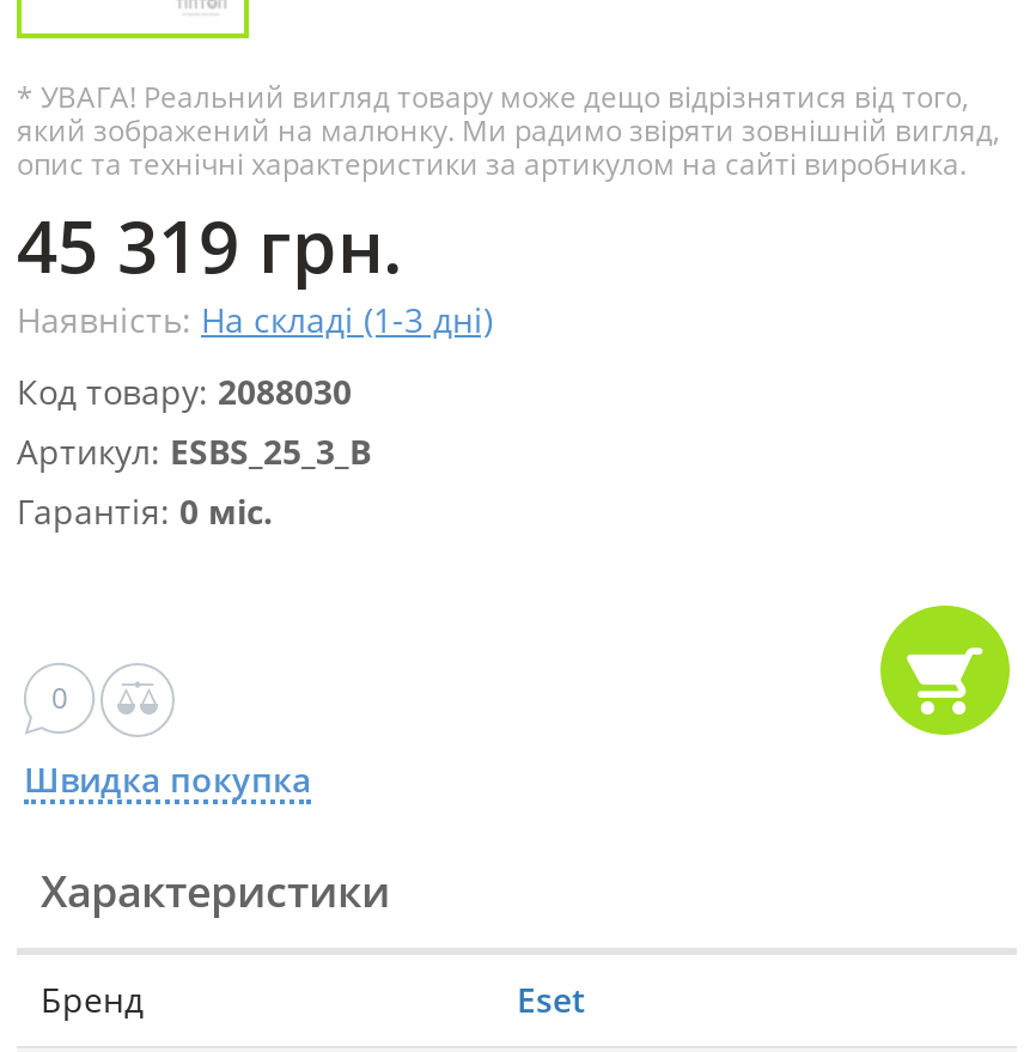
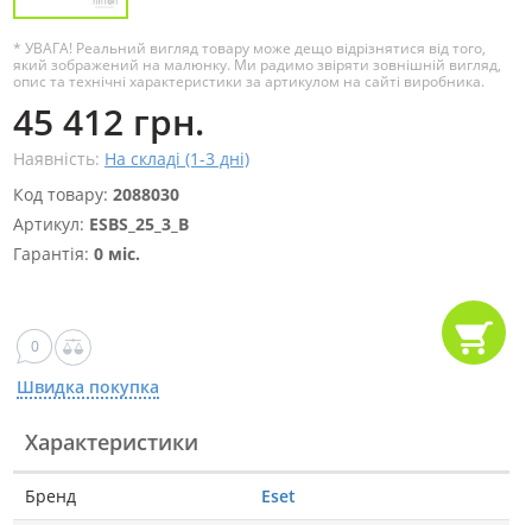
[17,197,402,295] 45 319 грн. -> [13,98,204,146] 45 412 грн.

